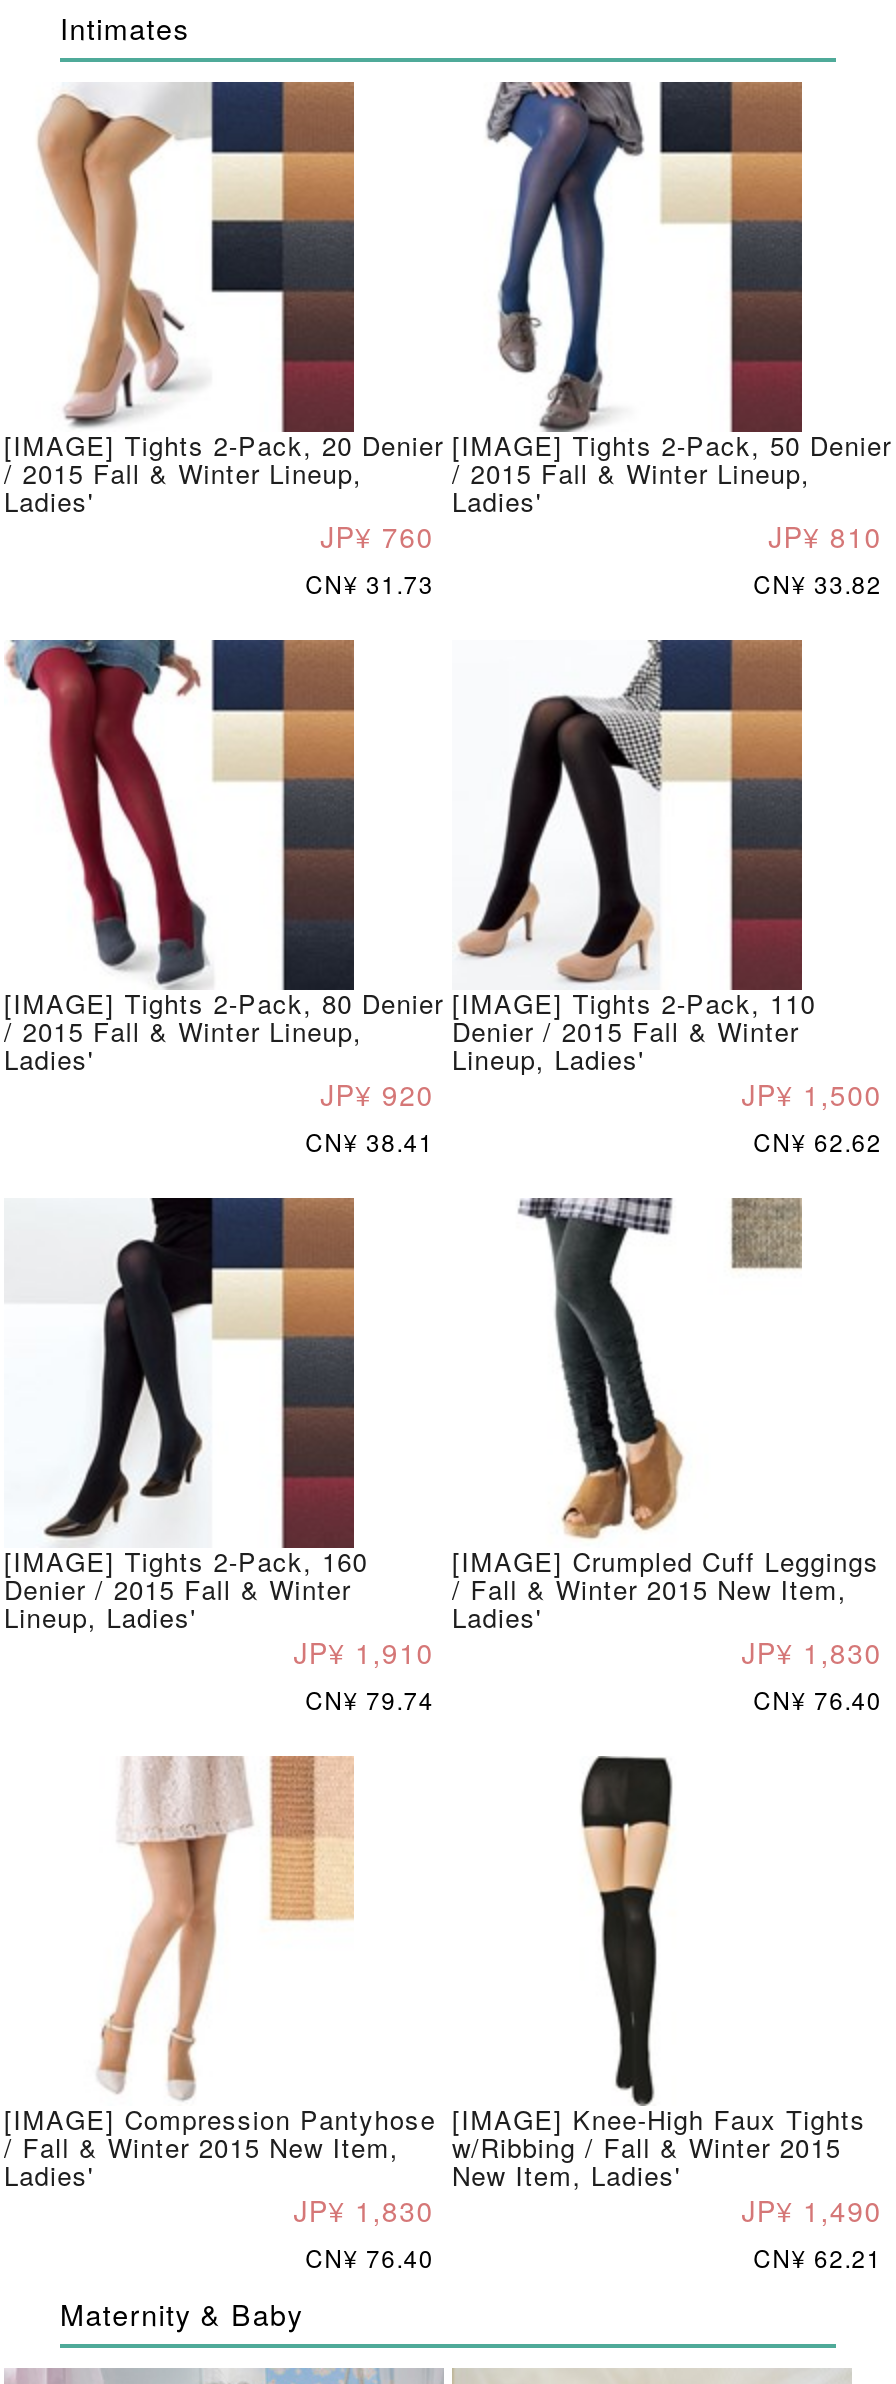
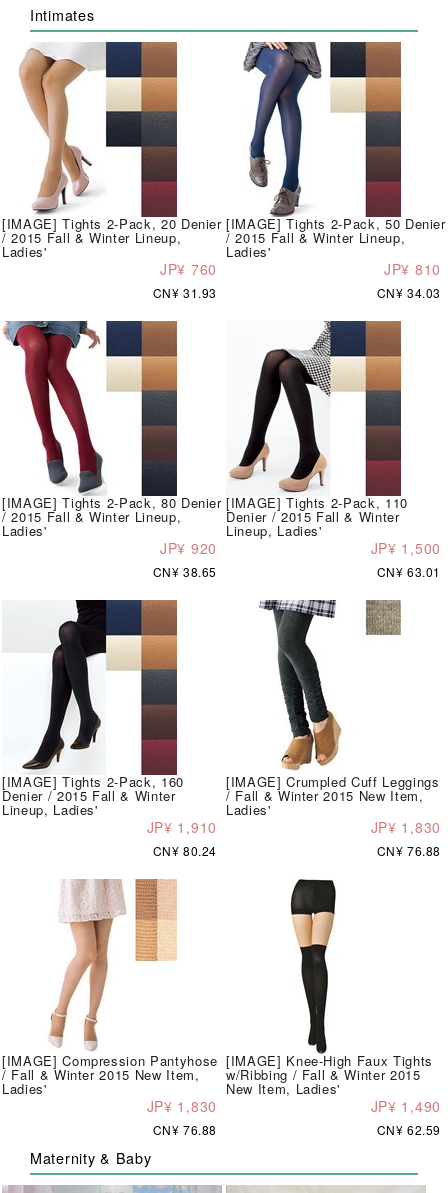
[305,566,434,600] CN¥ 31.73 -> [153,284,217,301] CN¥ 31.93
[753,566,882,600] CN¥ 33.82 -> [377,284,441,301] CN¥ 34.03
[305,1124,434,1158] CN¥ 38.41 -> [153,563,217,580] CN¥ 38.65
[753,1124,882,1158] CN¥ 62.62 -> [377,563,441,580] CN¥ 63.01
[305,1682,434,1716] CN¥ 79.74 -> [153,842,217,859] CN¥ 80.24
[753,1682,882,1716] CN¥ 76.40 -> [377,842,441,859] CN¥ 76.88
[305,2240,434,2274] CN¥ 76.40 -> [153,1121,217,1138] CN¥ 76.88
[753,2240,882,2274] CN¥ 62.21 -> [377,1121,441,1138] CN¥ 62.59

